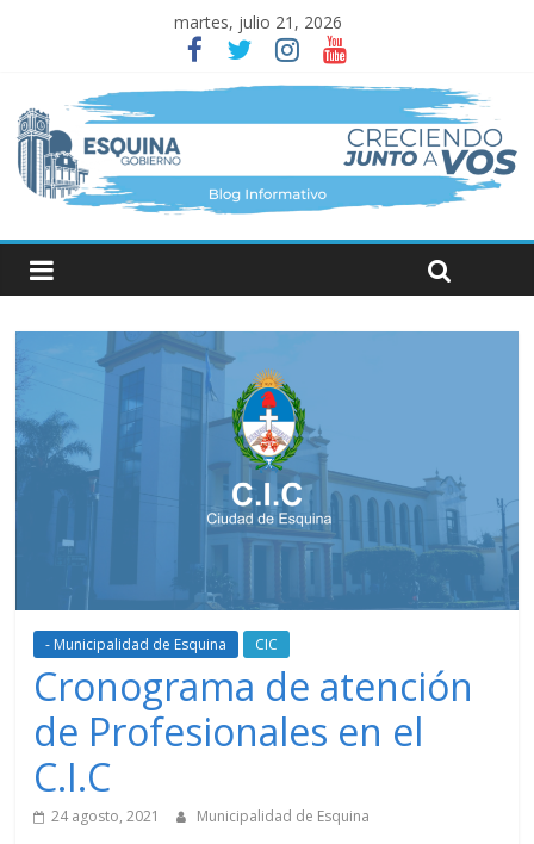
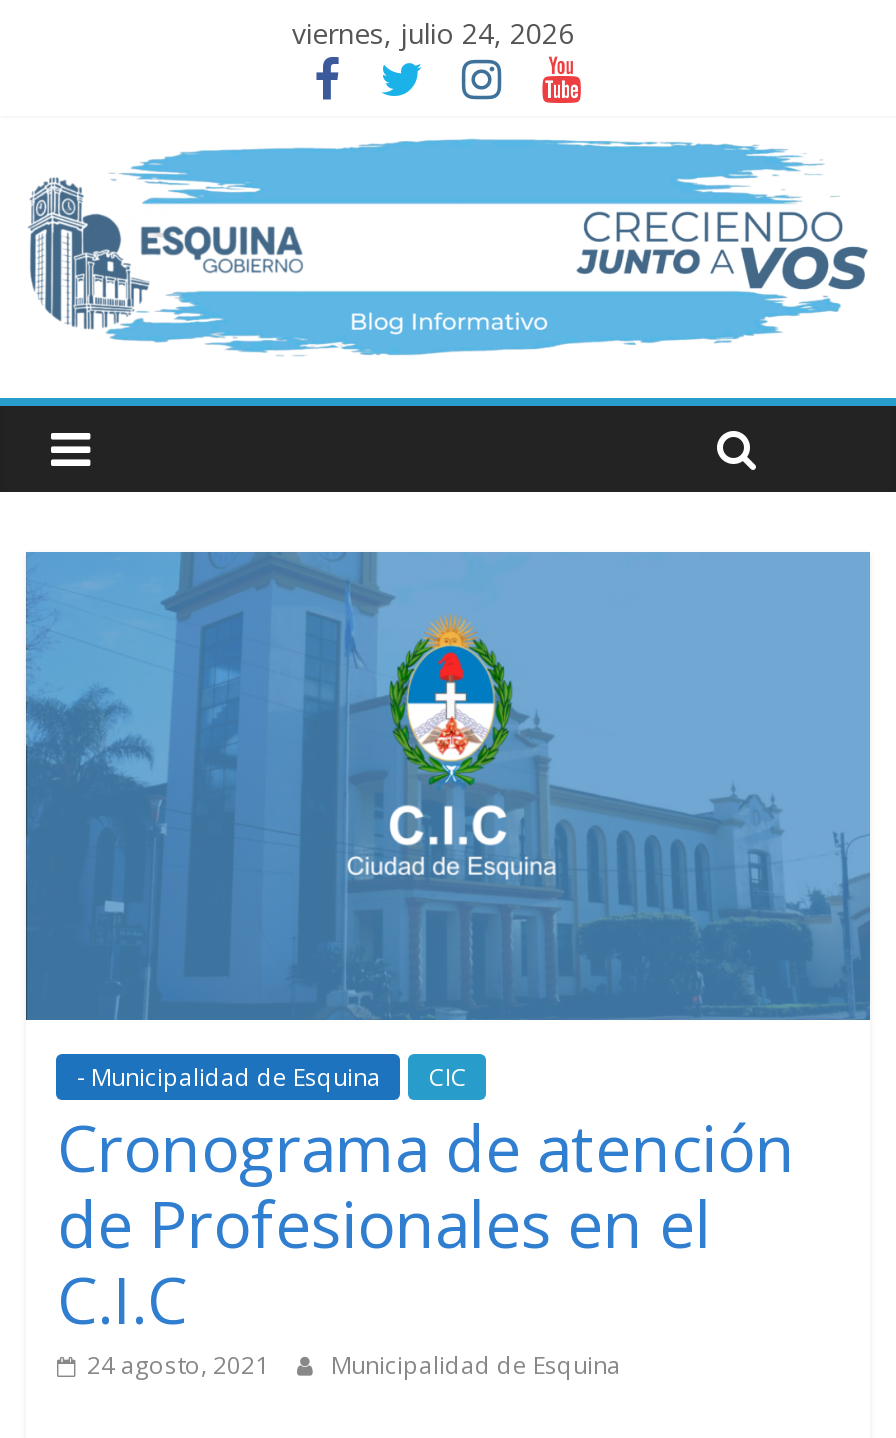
[174,11,342,33] martes, julio 21, 2026 -> [292,14,574,52] viernes, julio 24, 2026

